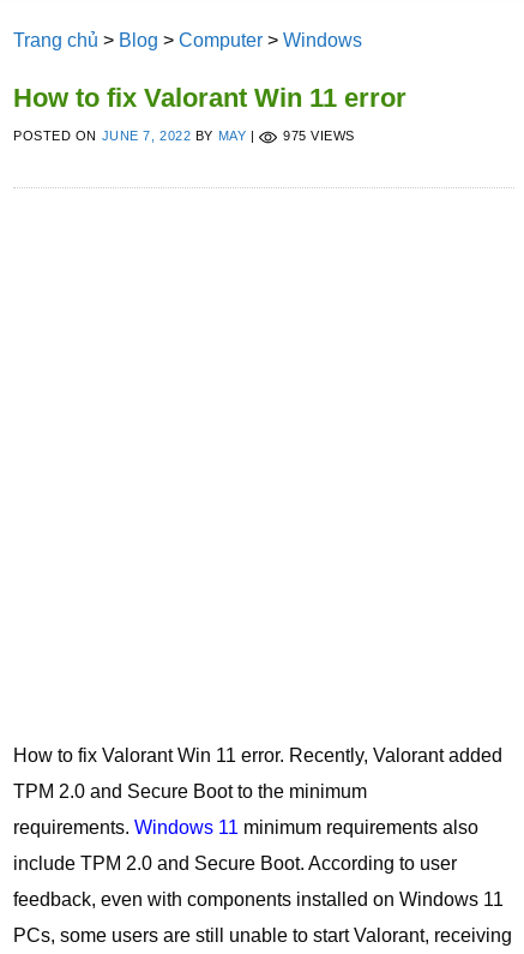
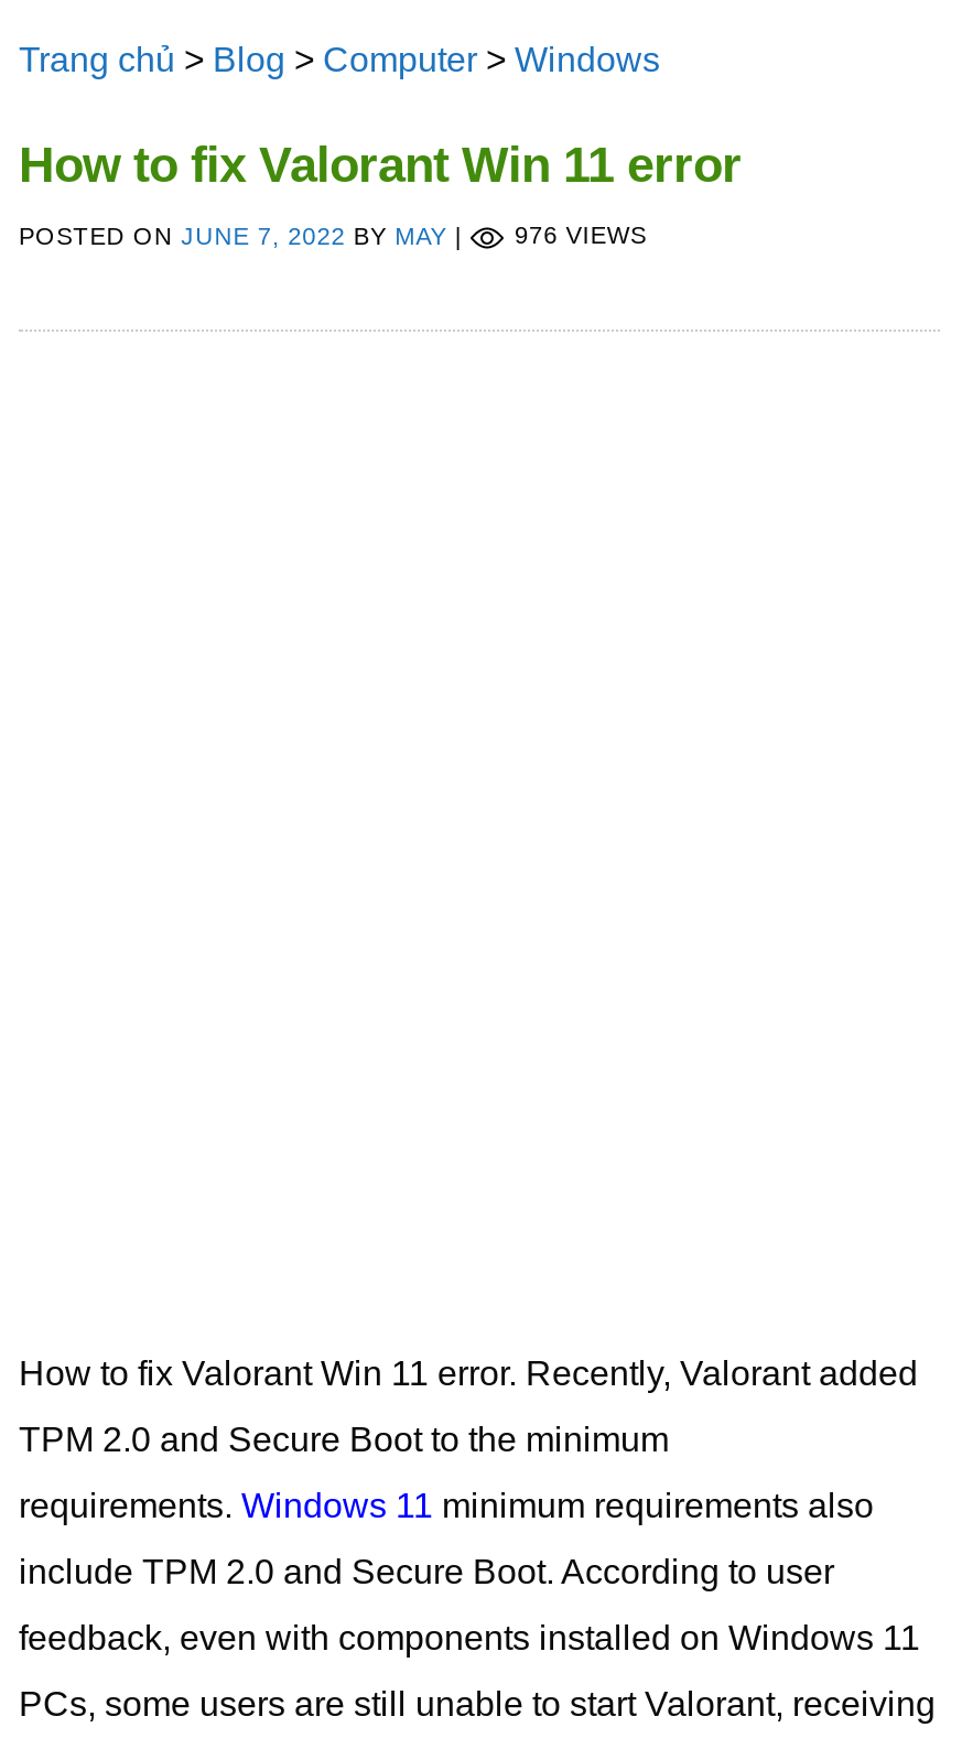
[283,129,355,143] 975 VIEWS -> [515,222,647,249] 976 VIEWS

